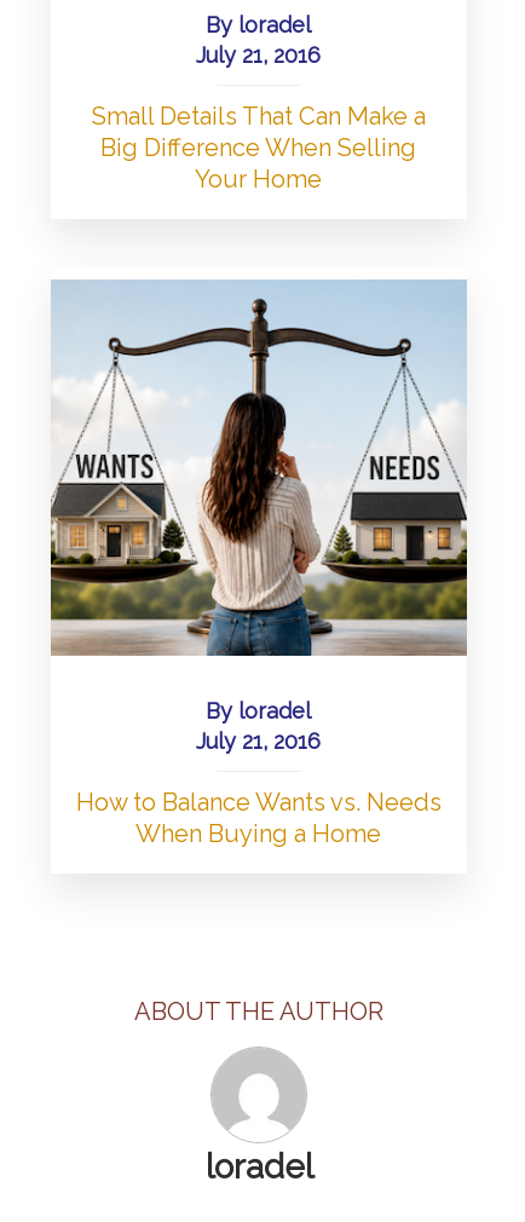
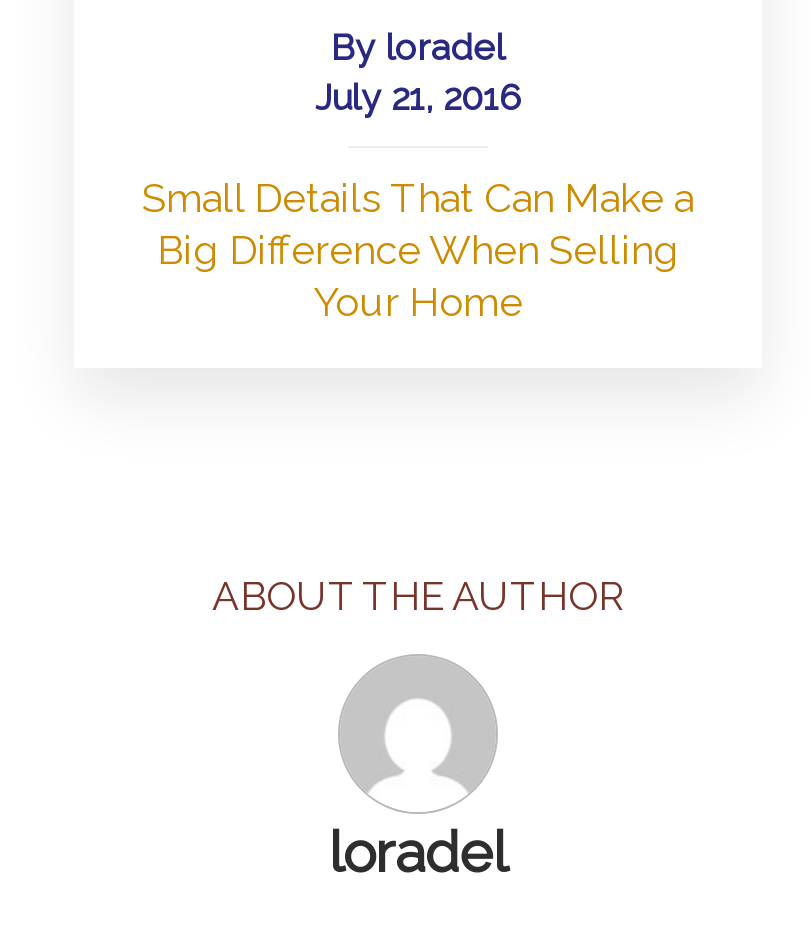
[50,279,468,848] [image] | By loradel | July 21, 2016 | How to Balance Wants vs. Needs | When Buying a Home -> none

